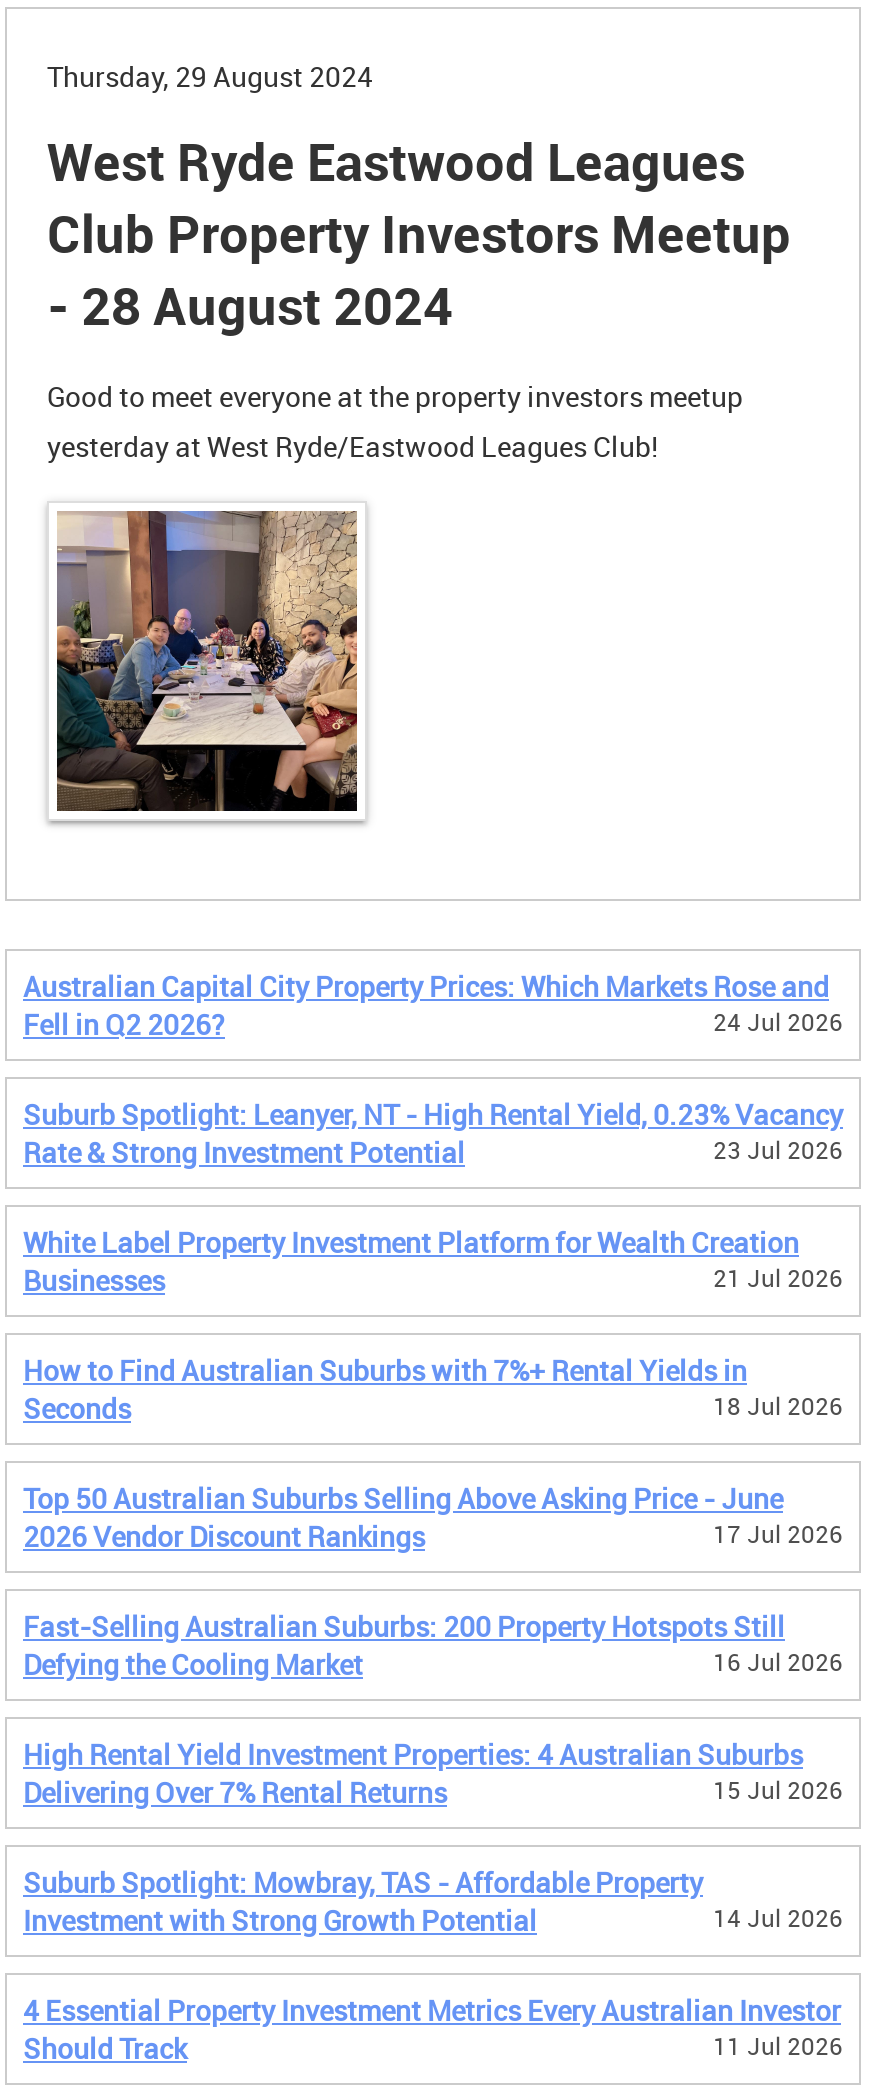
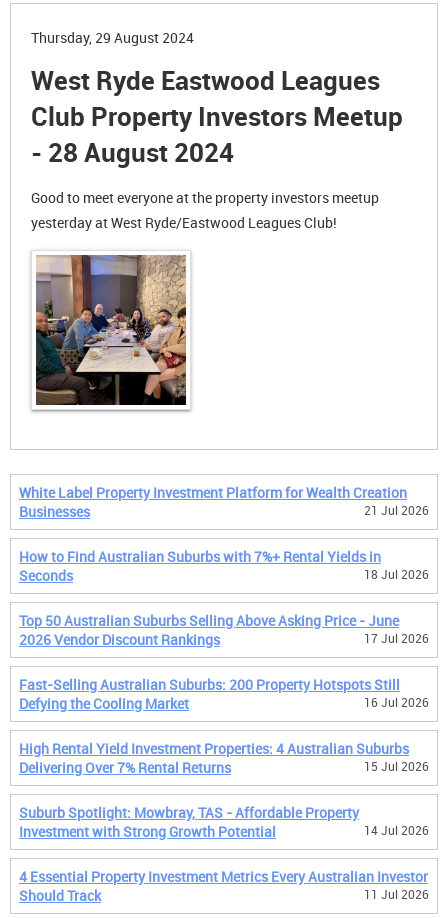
[23,967,843,1171] Australian Capital City Property Prices: Which Markets Rose and | Fell in Q2 2026? | 24 Jul 2026 | Suburb Spotlight: Leanyer, NT - High Rental Yield, 0.23% Vacancy | Rate & Strong Investment Potential | 23 Jul 2026 -> none

